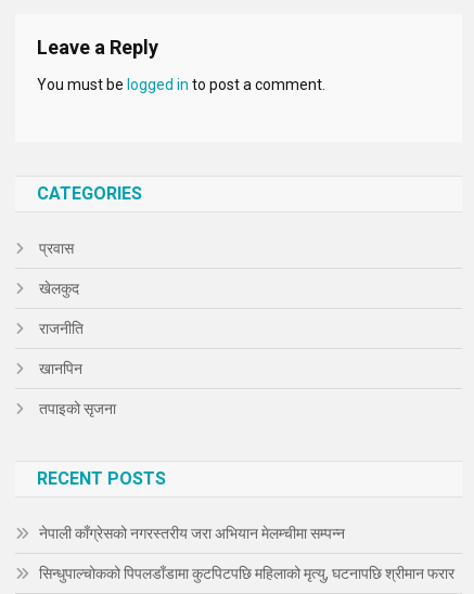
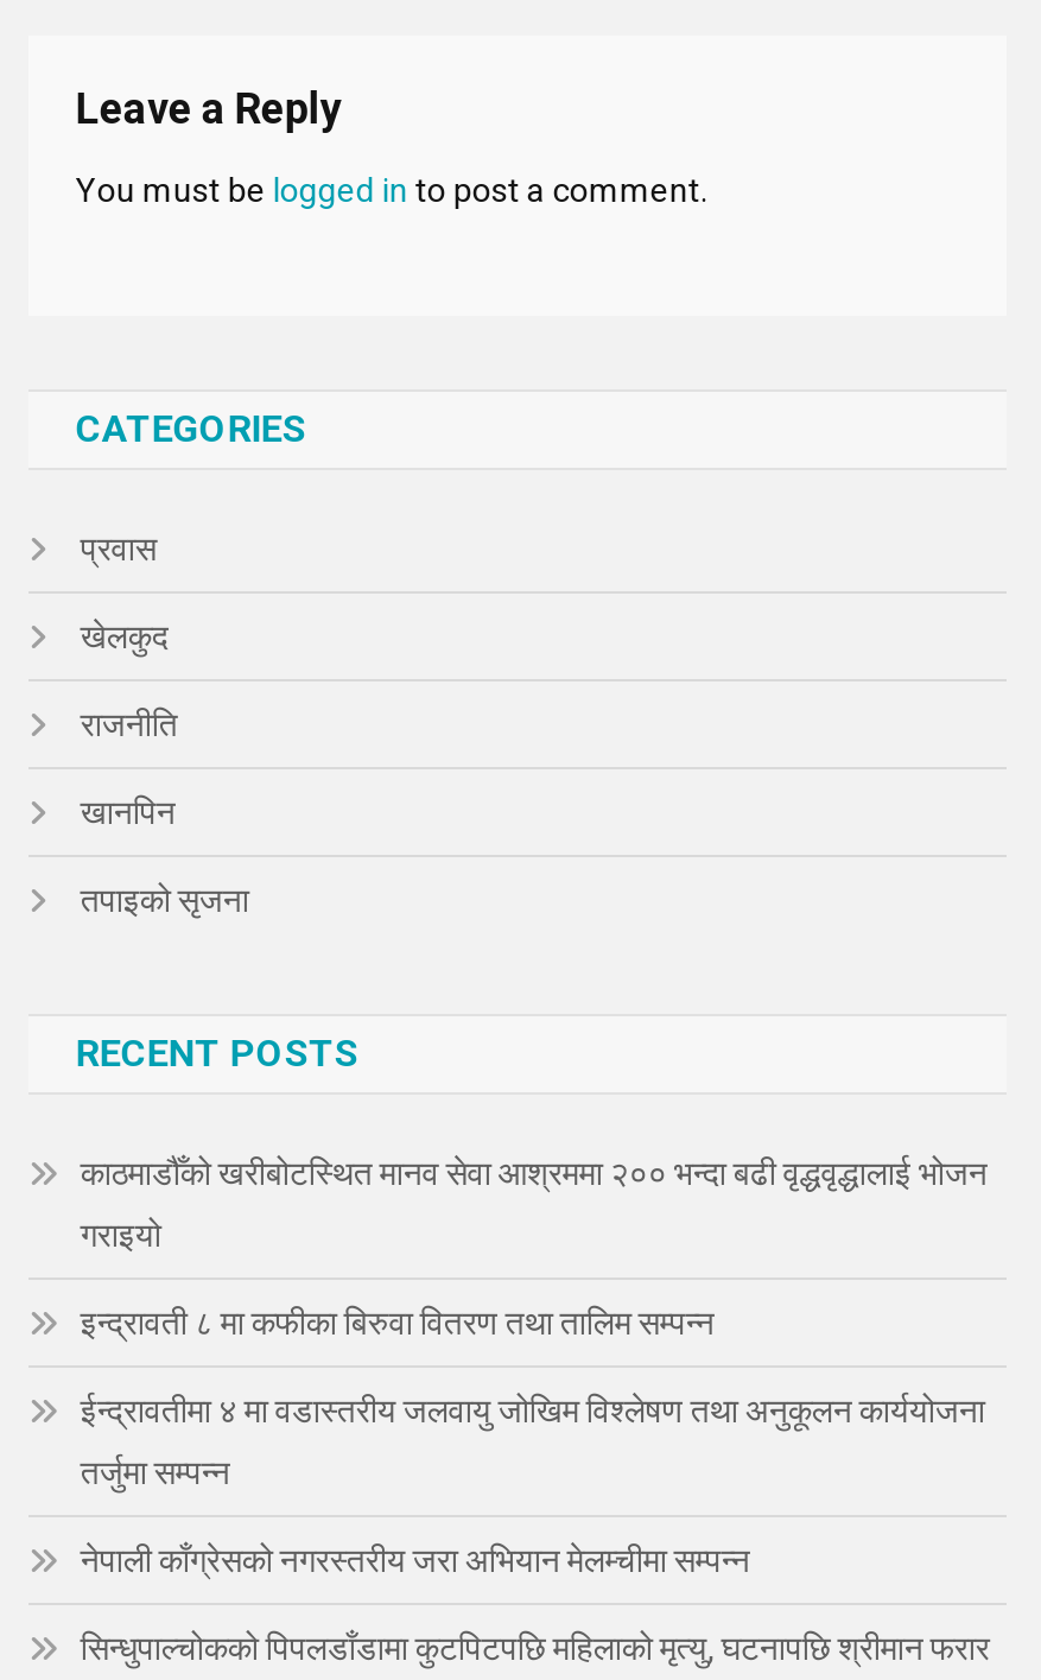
none -> [80,1153,987,1491] काठमाडौँको खरीबोटस्थित मानव सेवा आश्रममा २०० भन्दा बढी वृद्धवृद्धालाई भोजन | गराइयो | इन्द्रावती ८ मा कफीका बिरुवा वितरण तथा तालिम सम्पन्न | ईन्द्रावतीमा ४ मा वडास्तरीय जलवायु जोखिम विश्लेषण तथा अनुकूलन कार्ययोजना | तर्जुमा सम्पन्न

